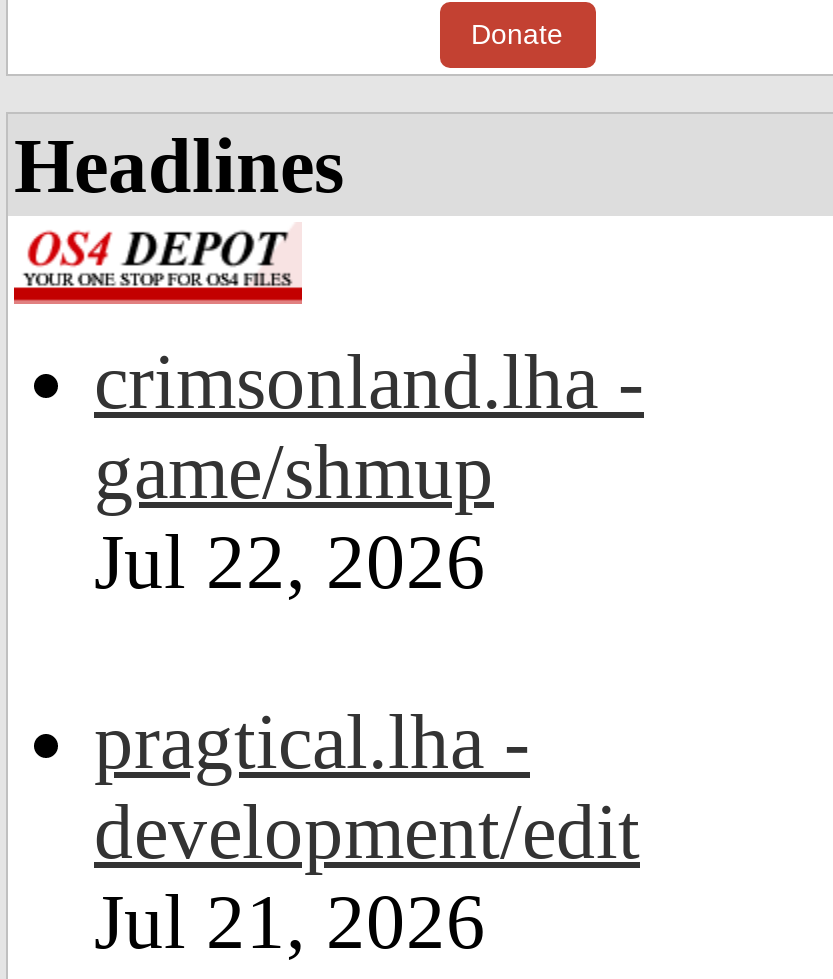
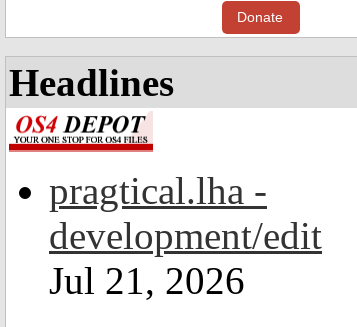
[94,338,644,604] crimsonland.lha - | game/shmup | Jul 22, 2026 -> none

